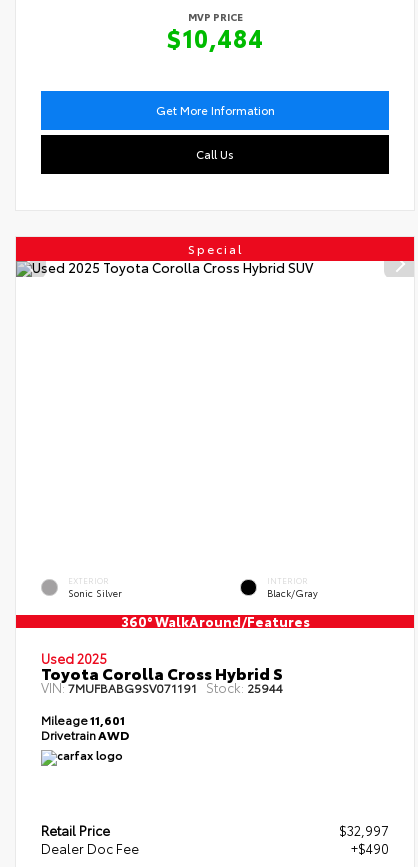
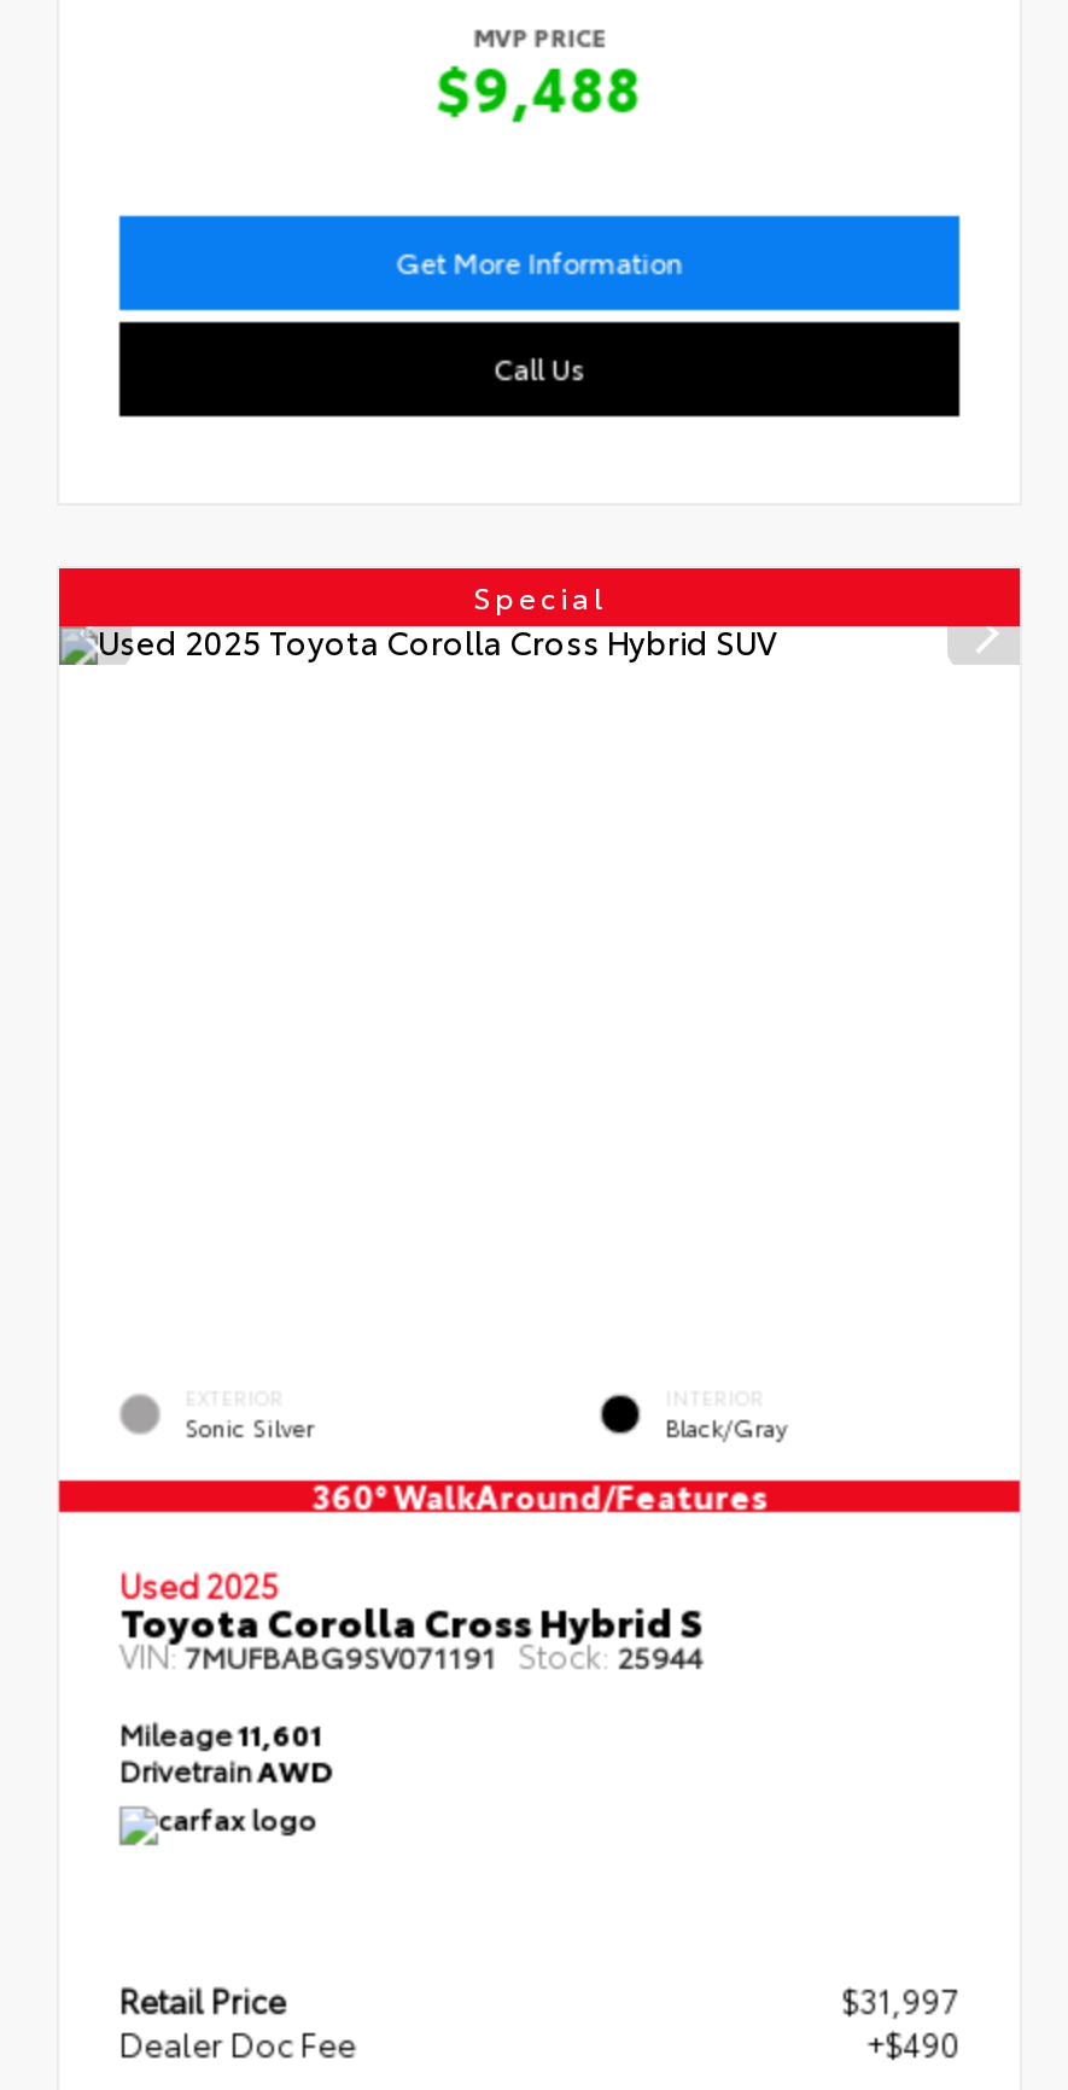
[166,20,263,54] $10,484 -> [437,44,642,126] $9,488
[339,821,389,839] $32,997 -> [841,1978,959,2021] $31,997

